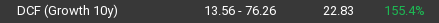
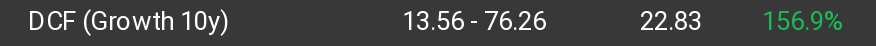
[384,3,425,18] 155.4% -> [762,7,844,37] 156.9%

